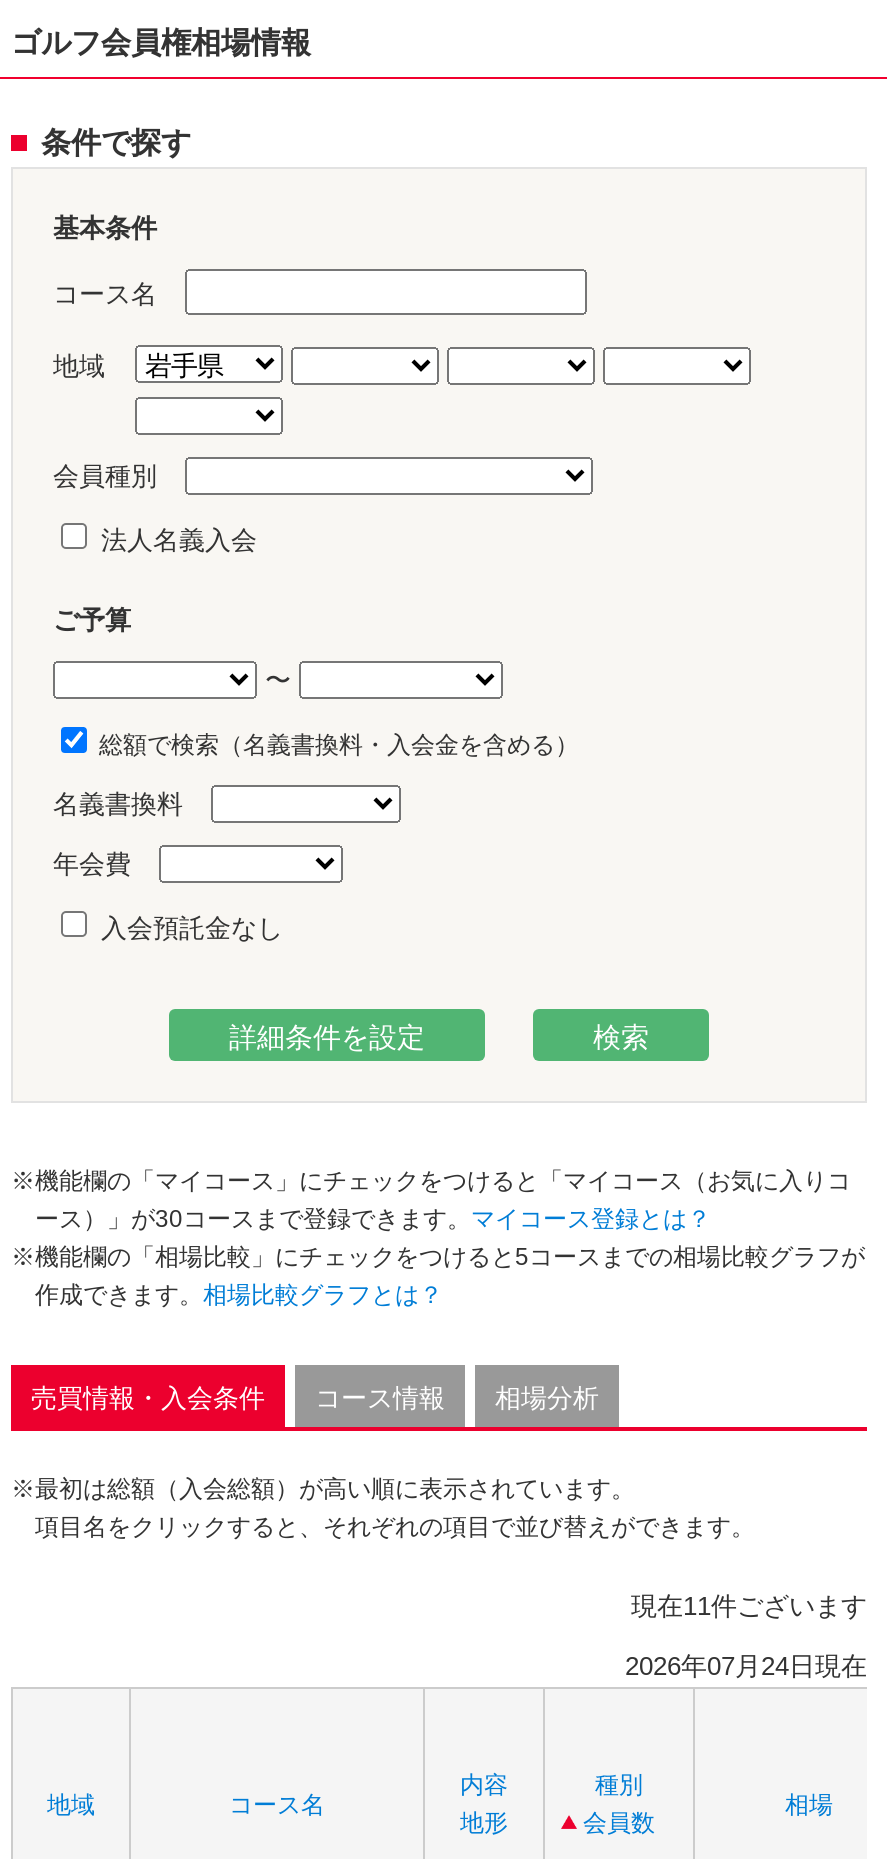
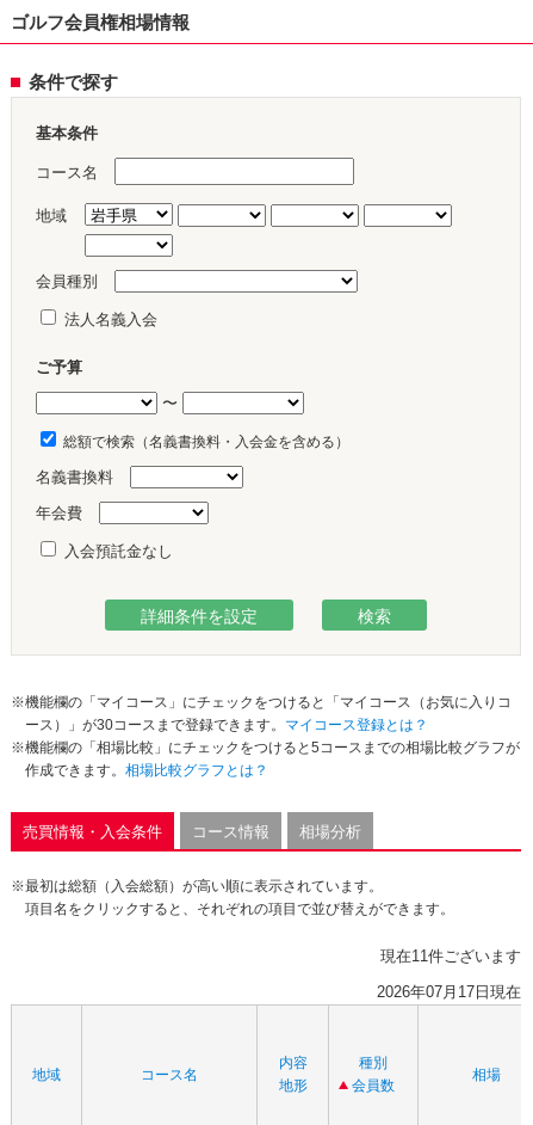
[625,1651,867,1681] 2026年07月24日現在 -> [377,983,521,1001] 2026年07月17日現在

